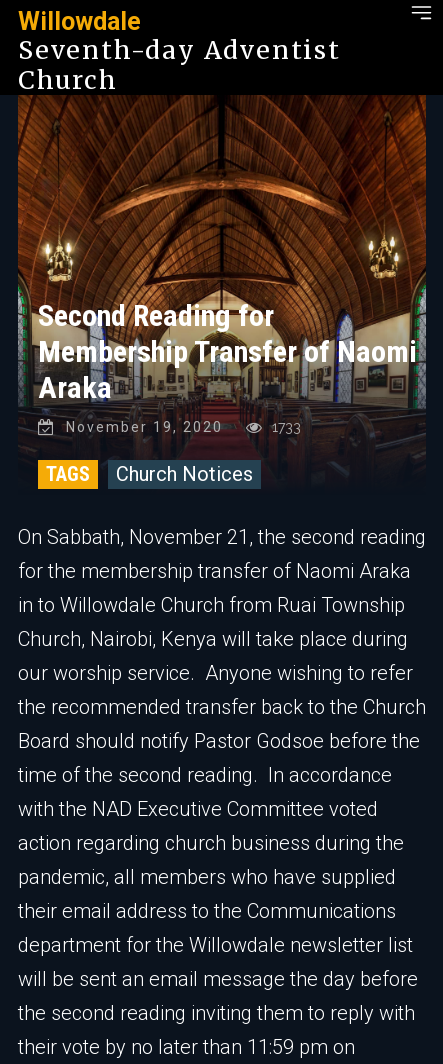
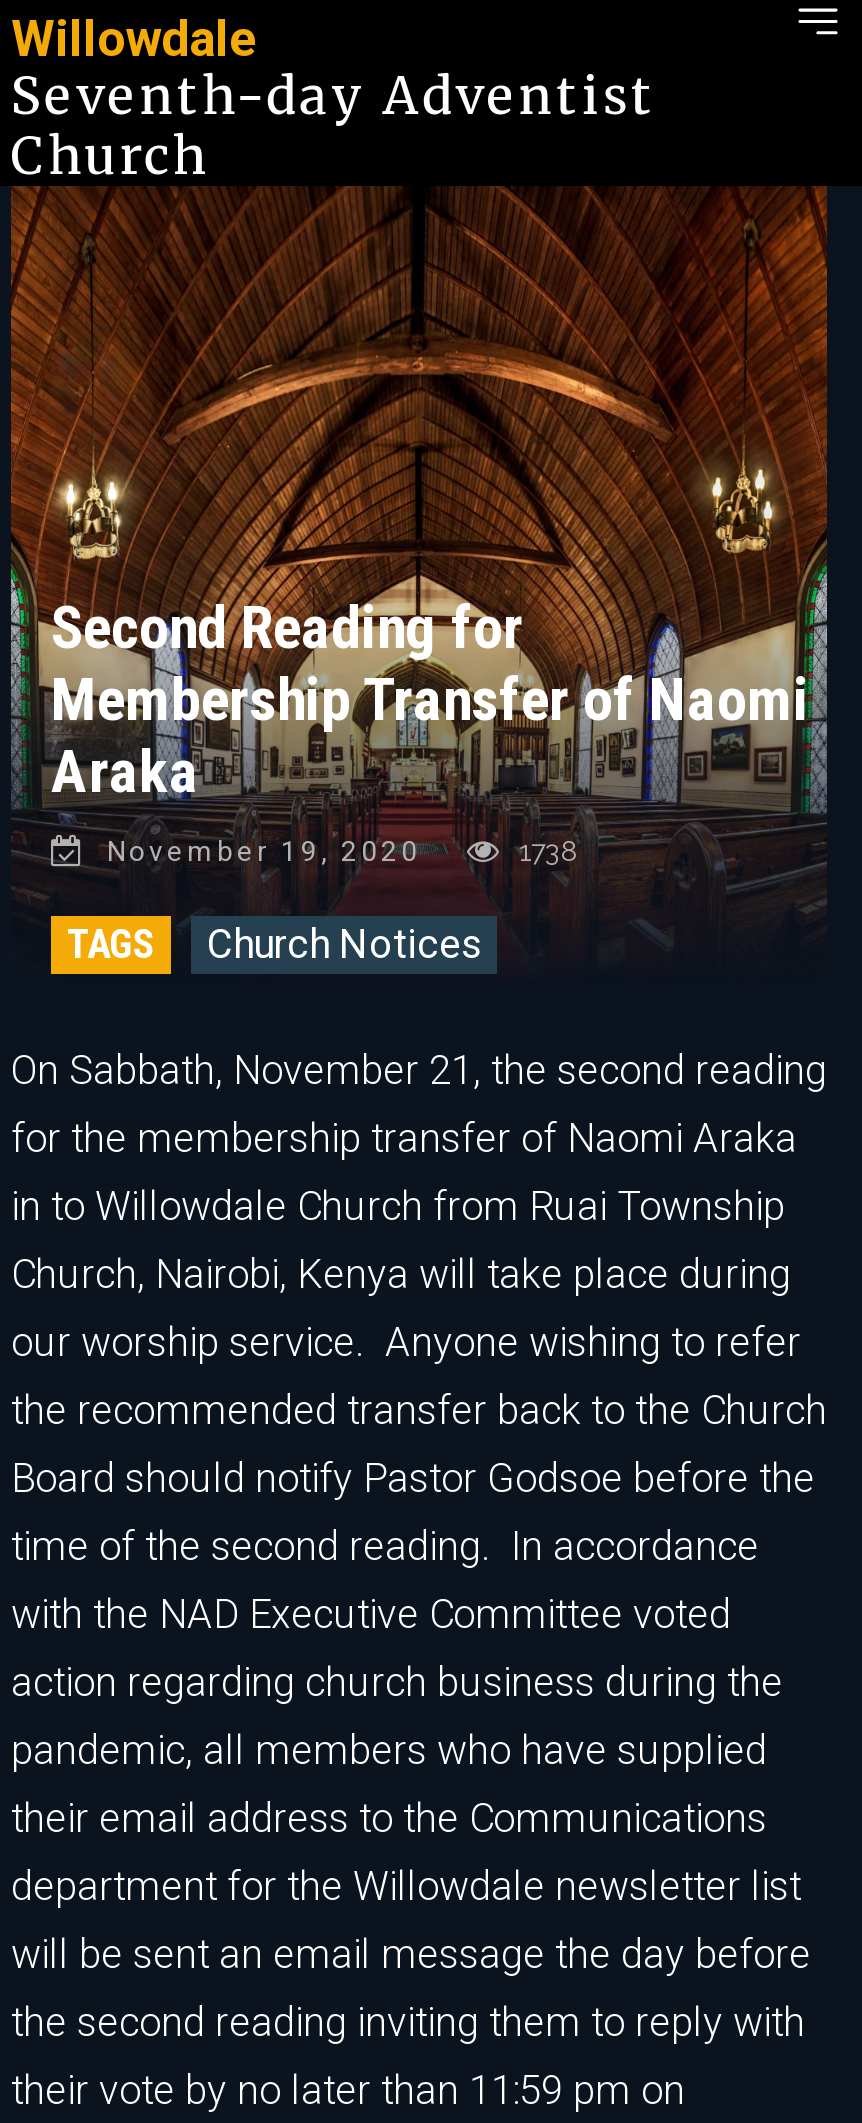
[272,419,301,435] 1733 -> [519,834,579,866] 1738

